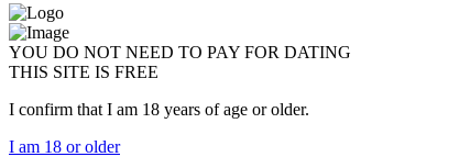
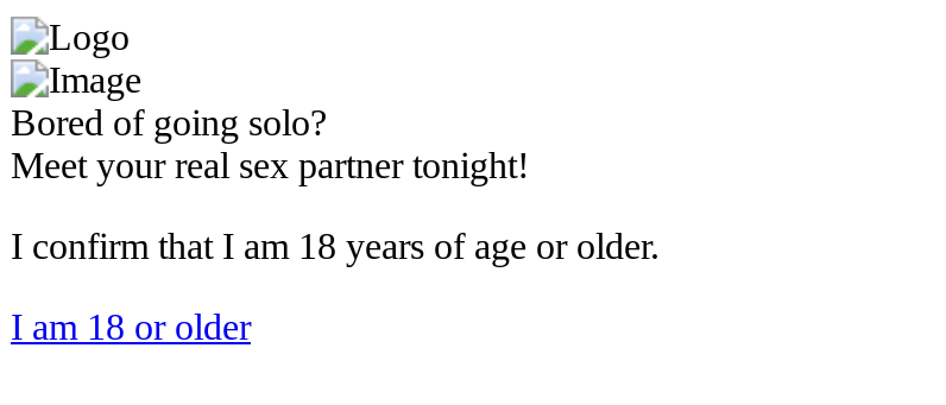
[9,43,351,81] YOU DO NOT NEED TO PAY FOR DATING | THIS SITE IS FREE -> [11,102,529,185] Bored of going solo? | Meet your real sex partner tonight!

